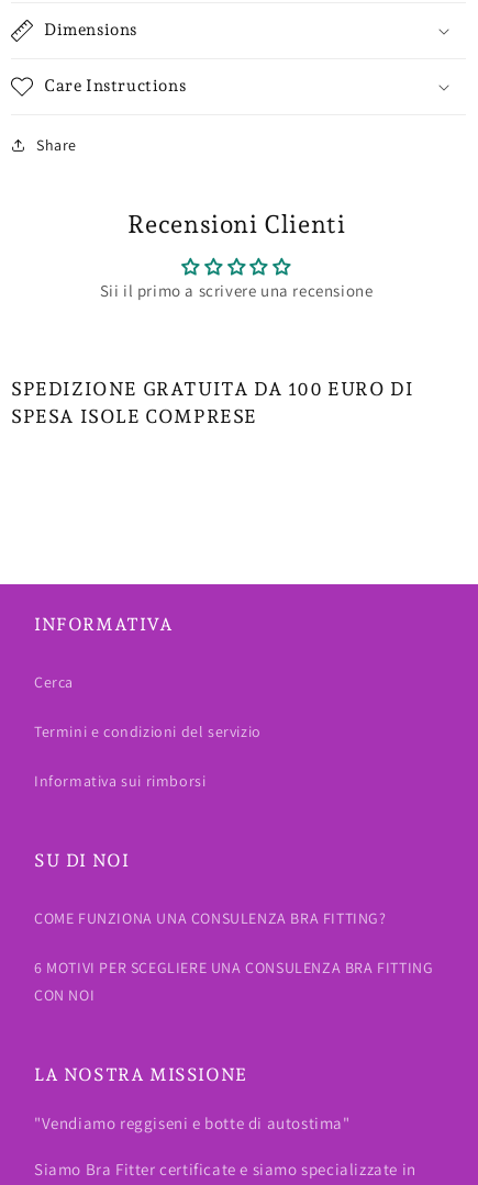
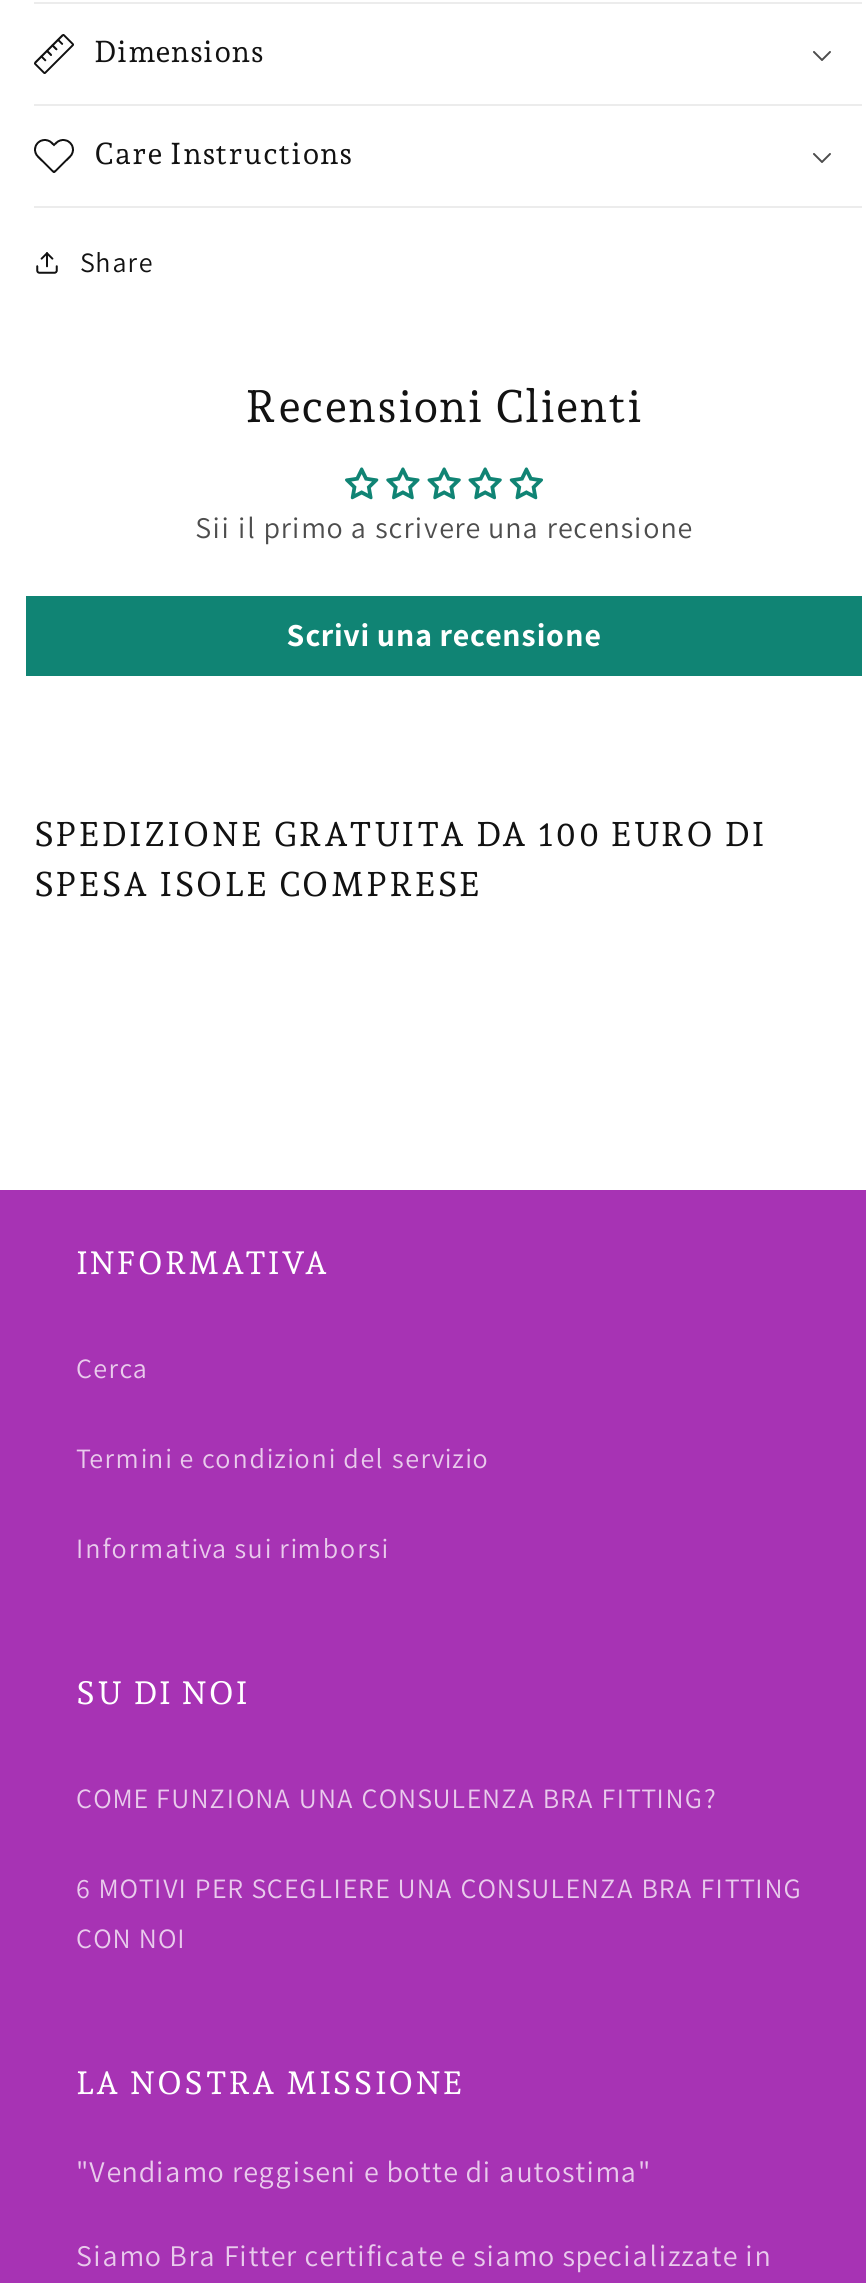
none -> [286,613,602,655] Scrivi una recensione

